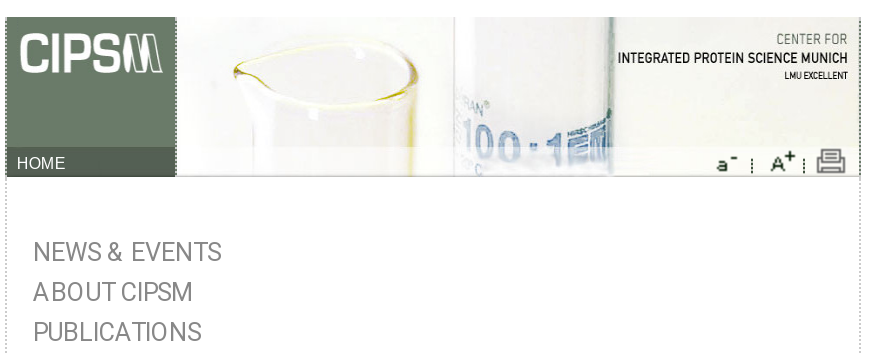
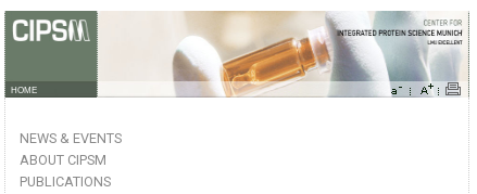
[181,17,845,175] [image] -> [101,10,462,98] [image]

